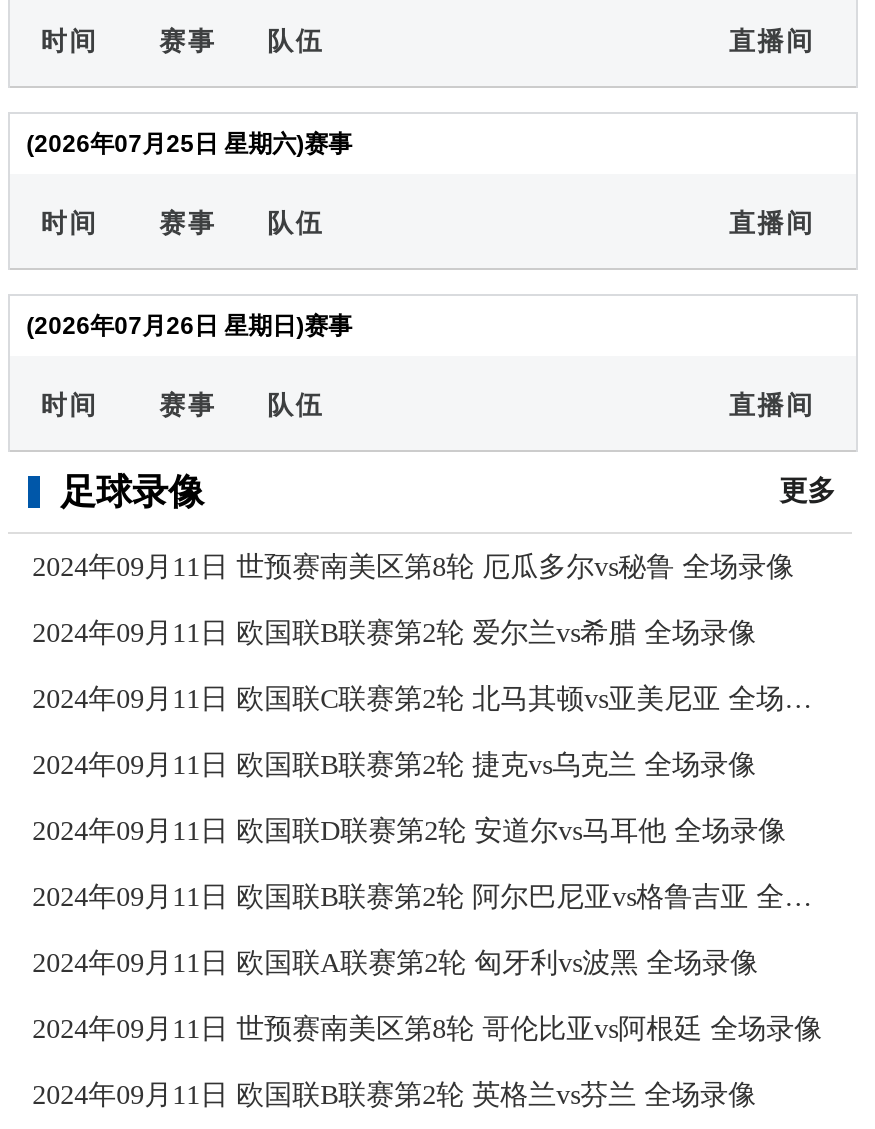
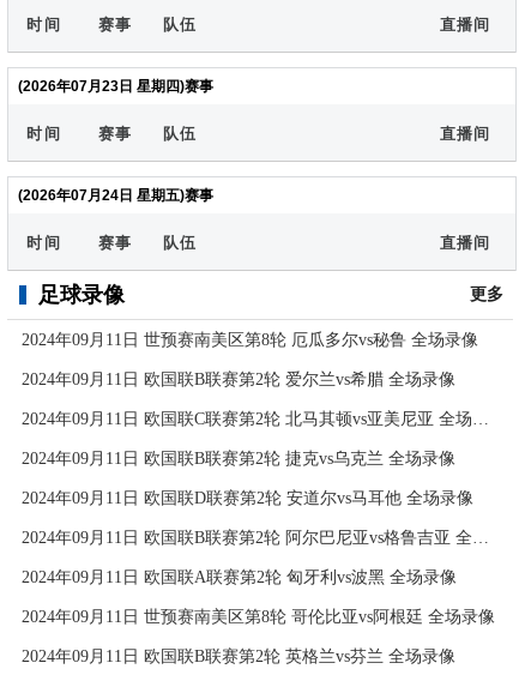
[26,130,352,158] (2026年07月25日 星期六)赛事 -> [18,78,213,95] (2026年07月23日 星期四)赛事
[26,312,352,340] (2026年07月26日 星期日)赛事 -> [18,187,213,204] (2026年07月24日 星期五)赛事

